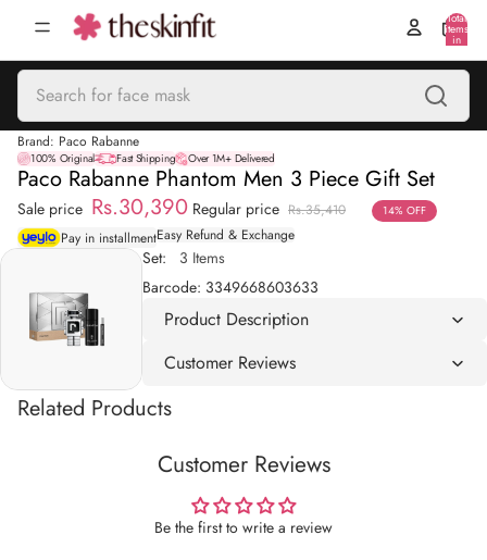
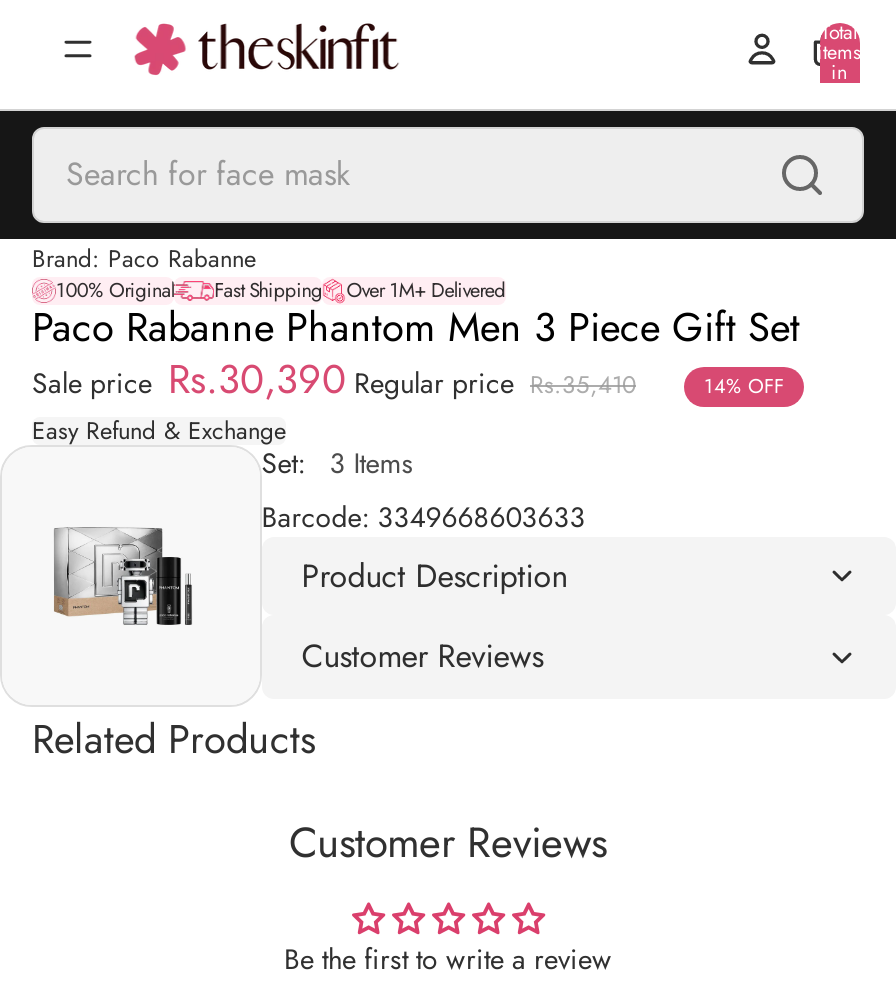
[61,225,295,247] Pay in installmentEasy Refund & Exchange -> [32,413,286,449] Easy Refund & Exchange

